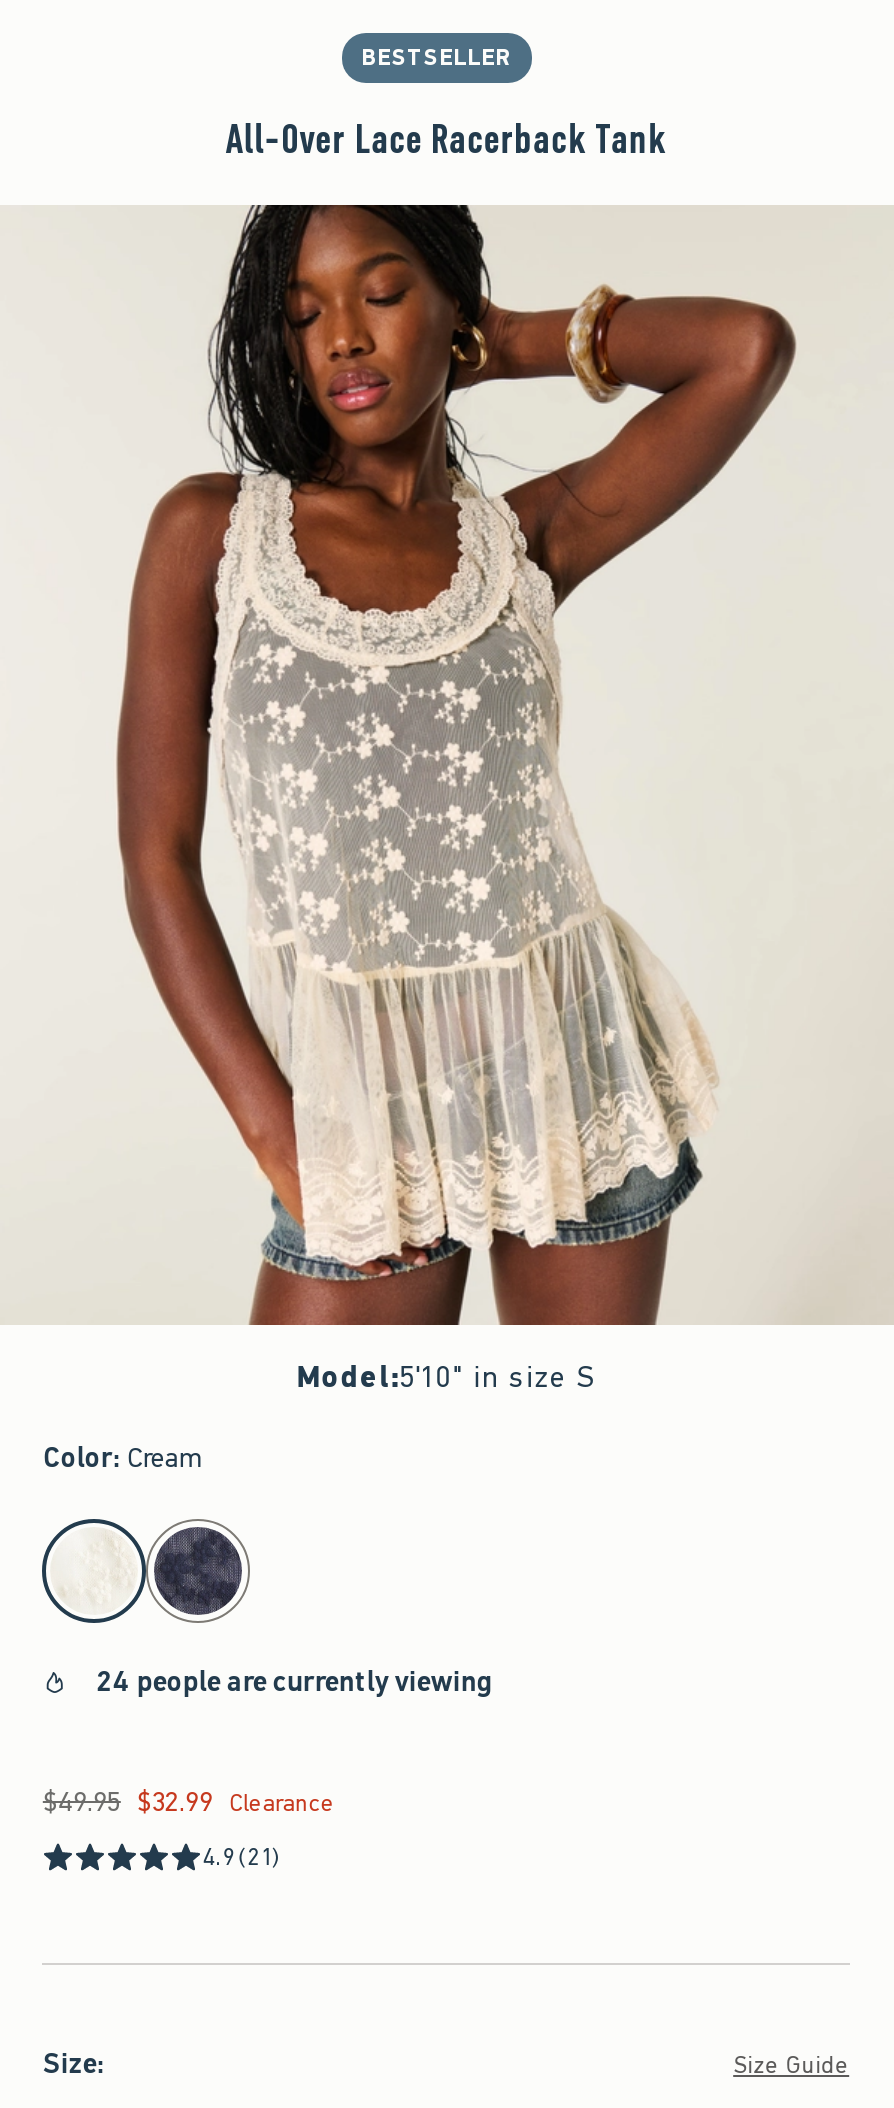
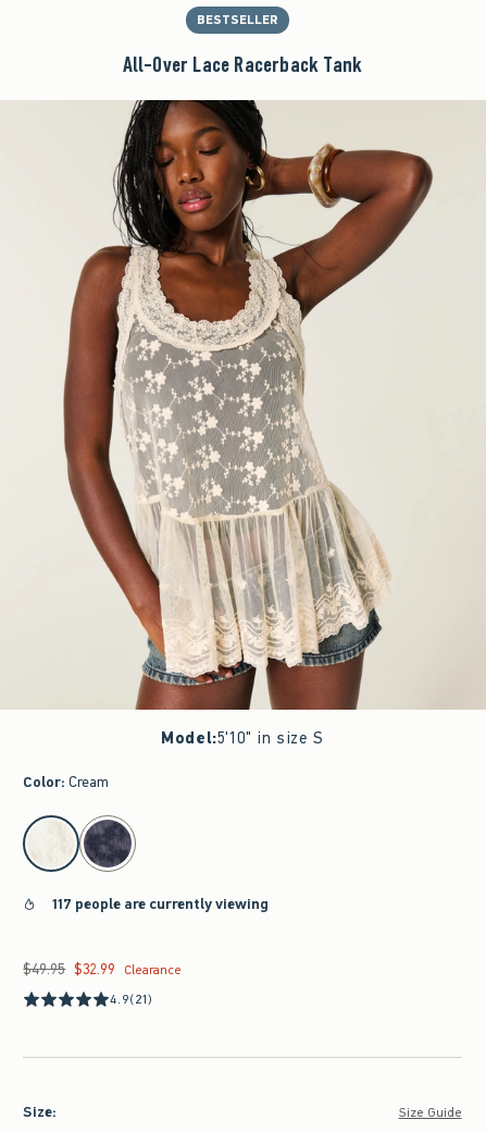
[97,1663,493,1701] 24 people are currently viewing -> [53,894,269,914] 117 people are currently viewing

